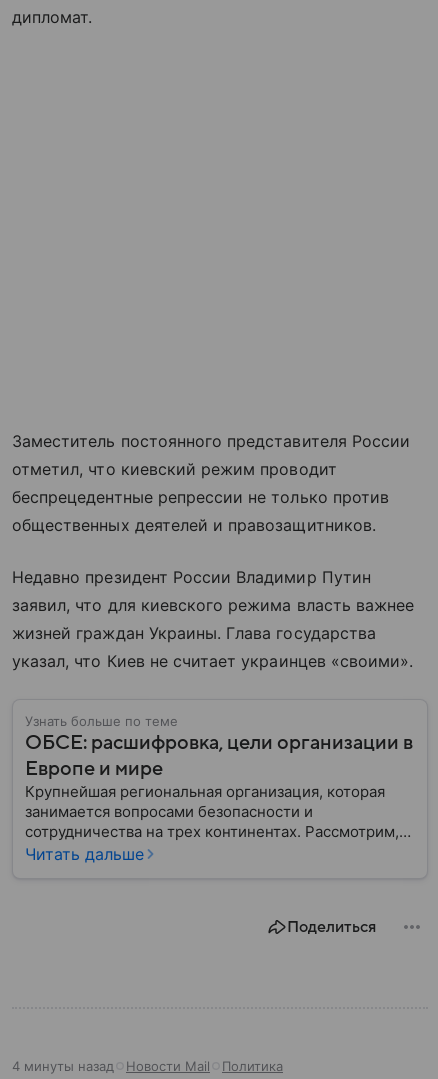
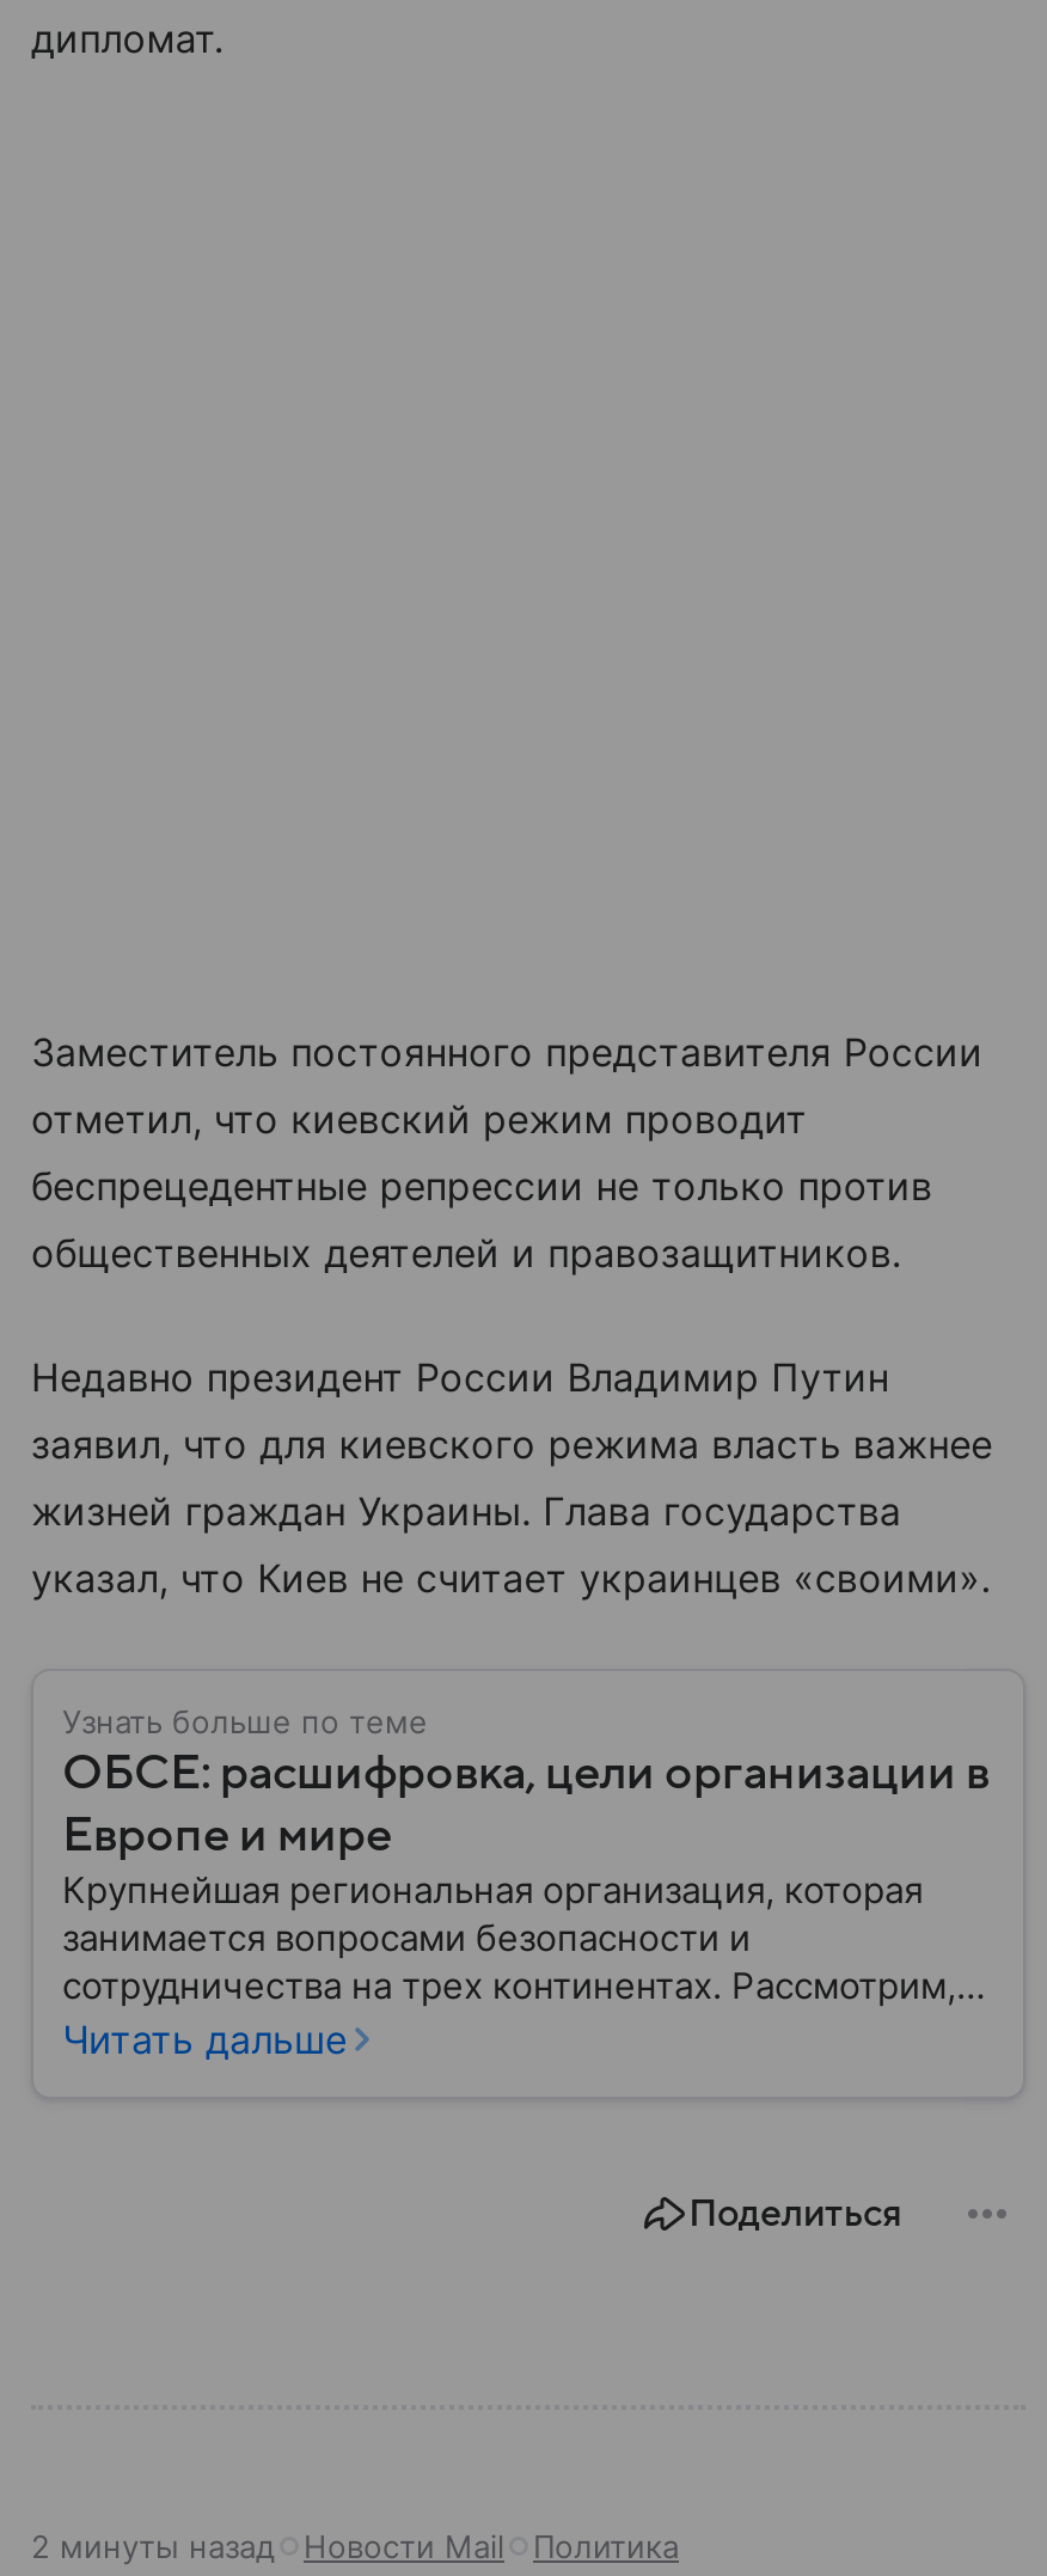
[12,1058,283,1074] 4 минуты назад Новости Mail Политика -> [31,2526,679,2565] 2 минуты назад Новости Mail Политика

